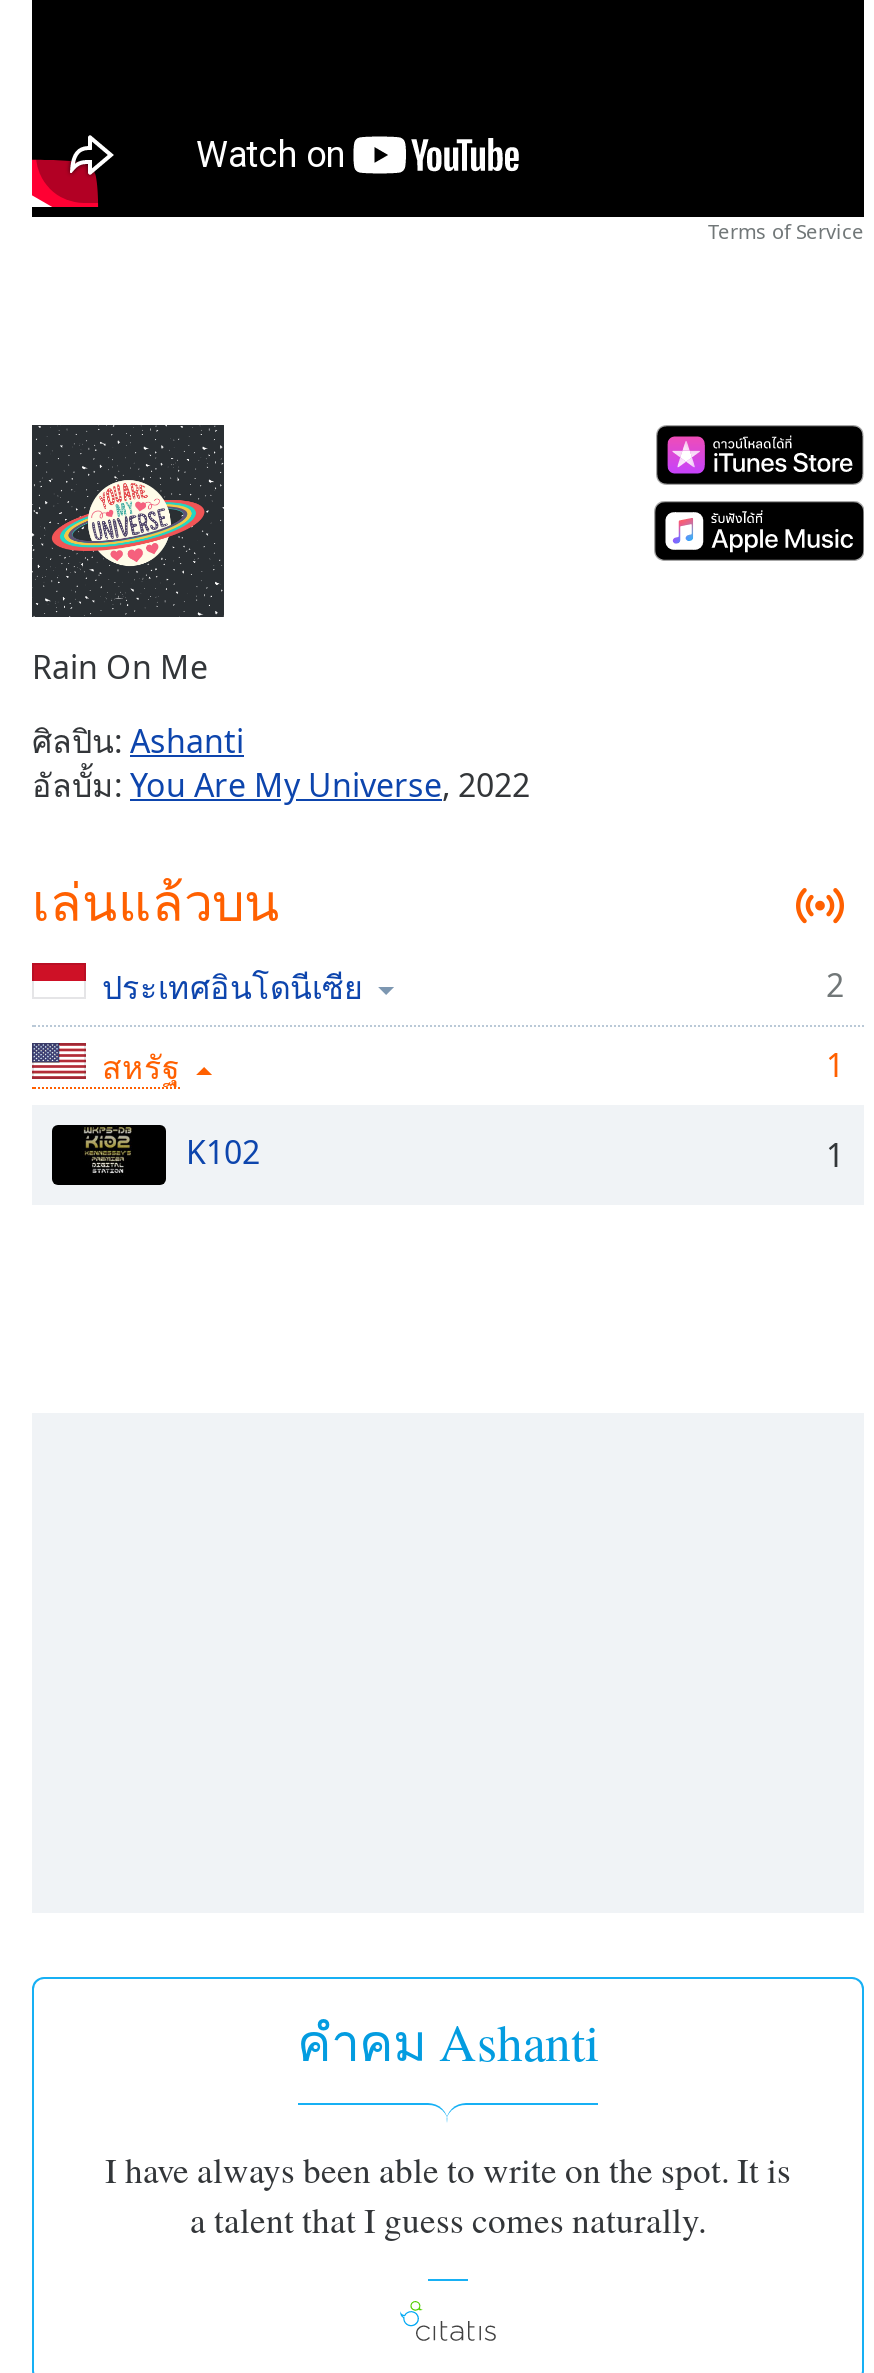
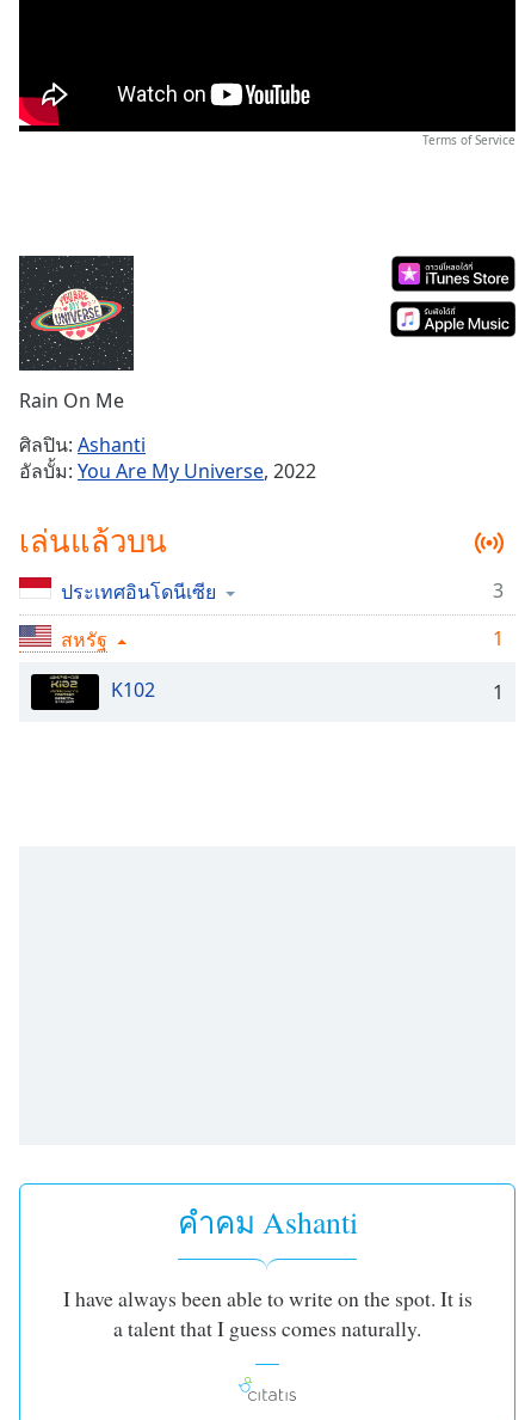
[826,963,844,1007] 2 -> [493,577,504,604] 3

